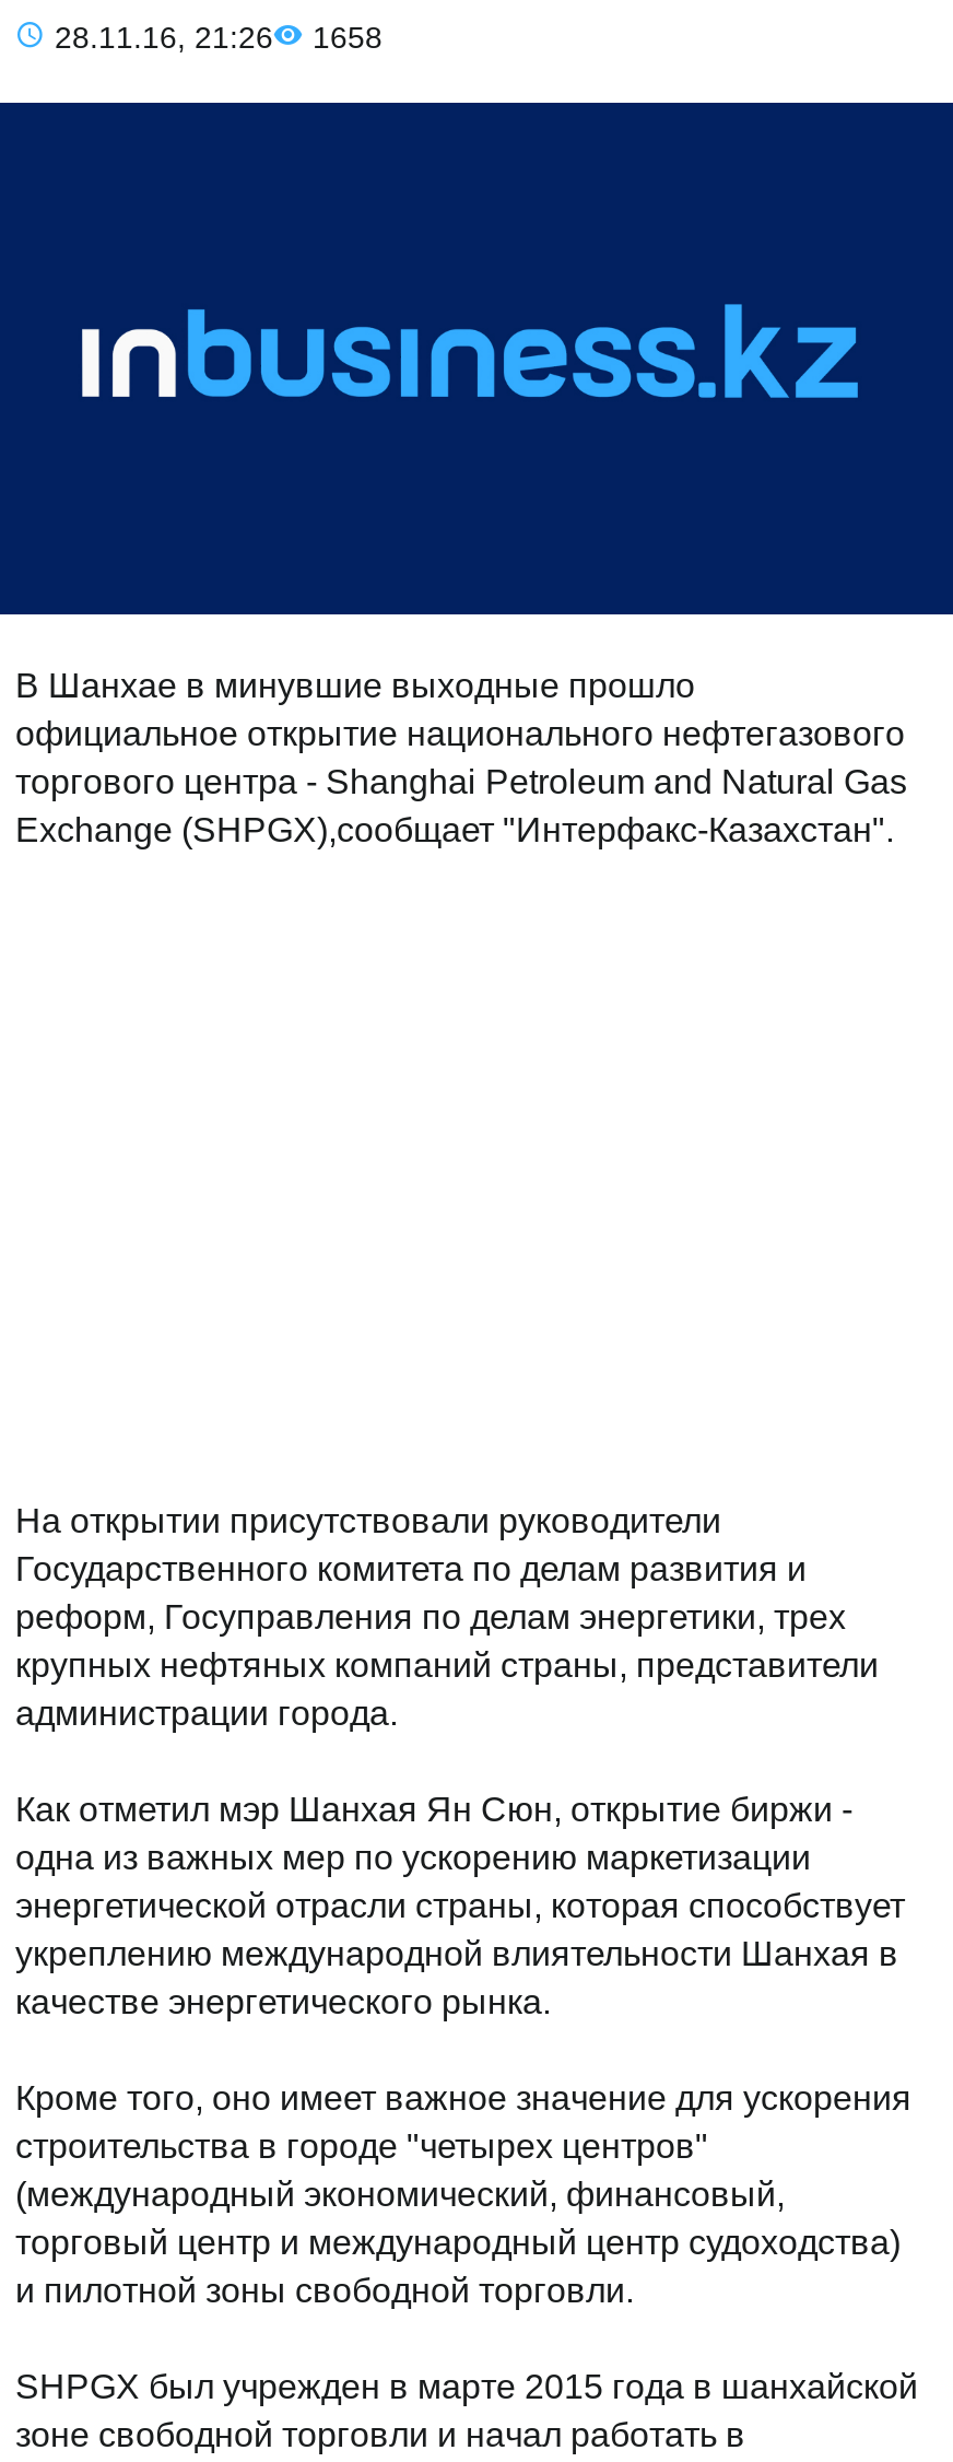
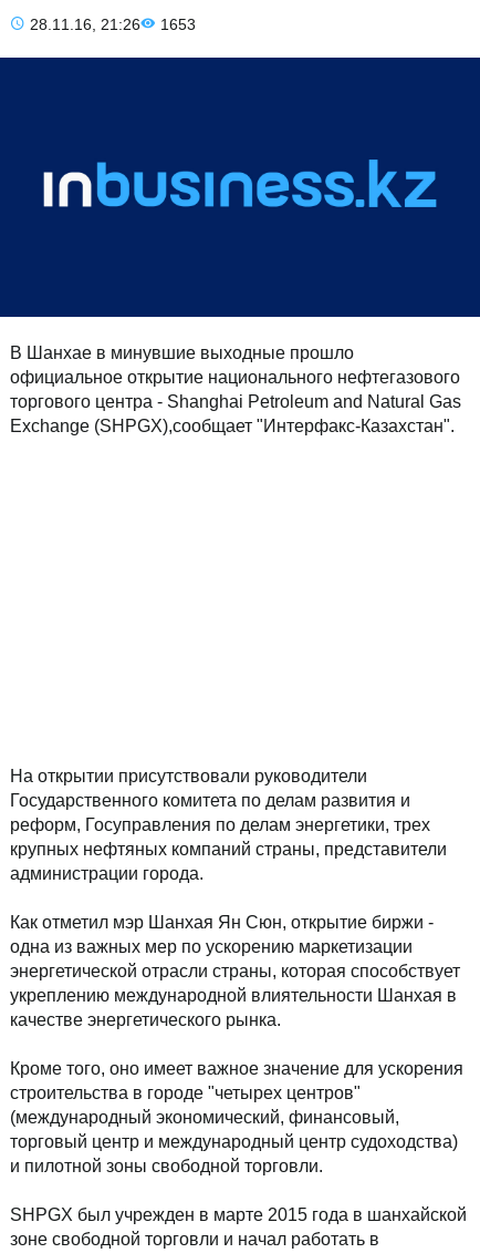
[55,20,383,55] 28.11.16, 21:26 1658 -> [30,16,196,33] 28.11.16, 21:26 1653

